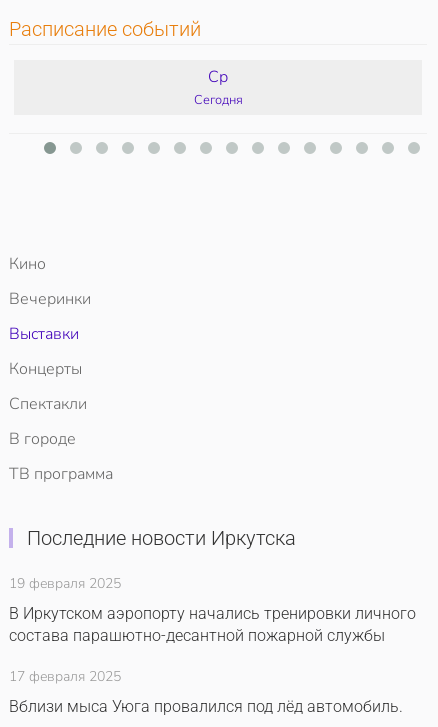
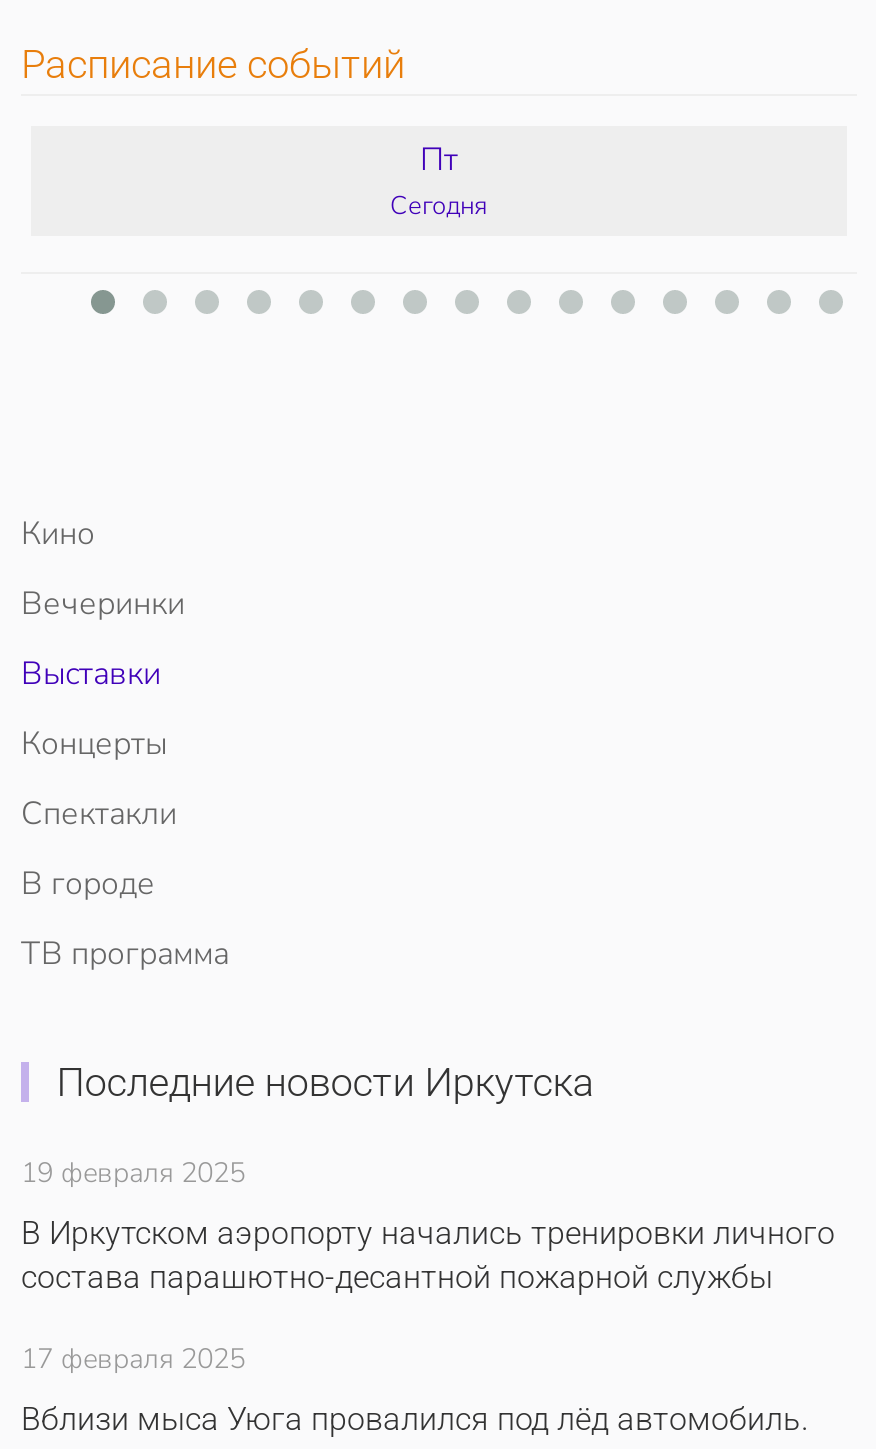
[208,66,228,88] Ср -> [420,138,458,182] Пт

